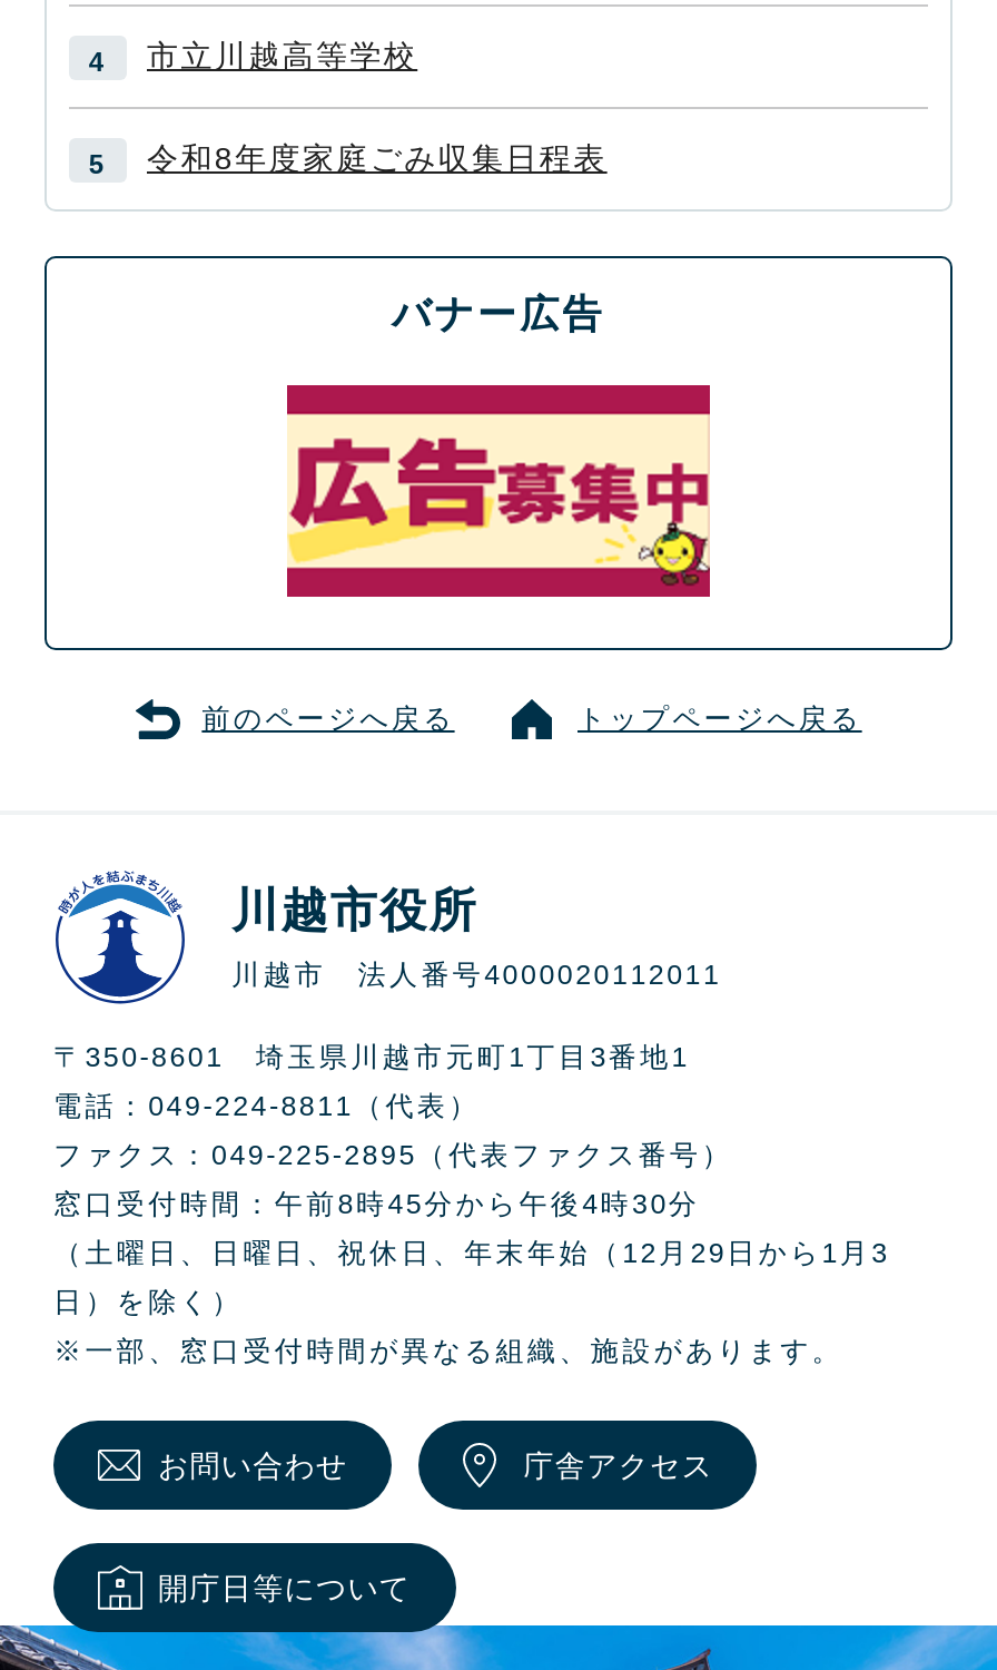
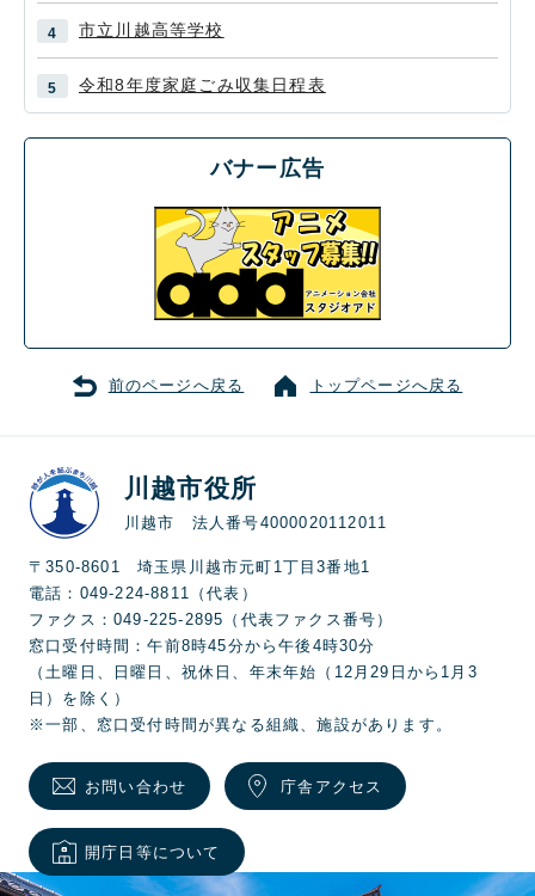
[287,383,712,599] [image] -> [153,205,382,321] [image]

